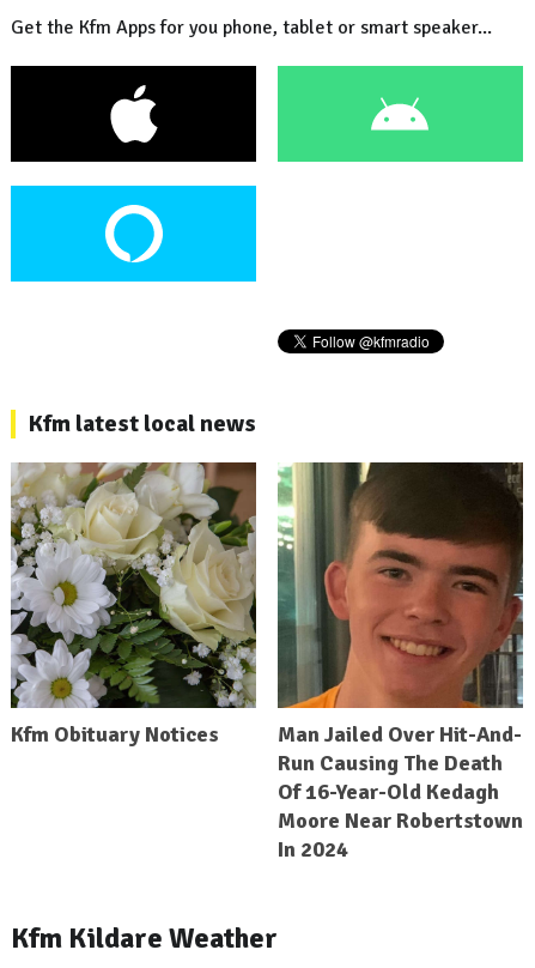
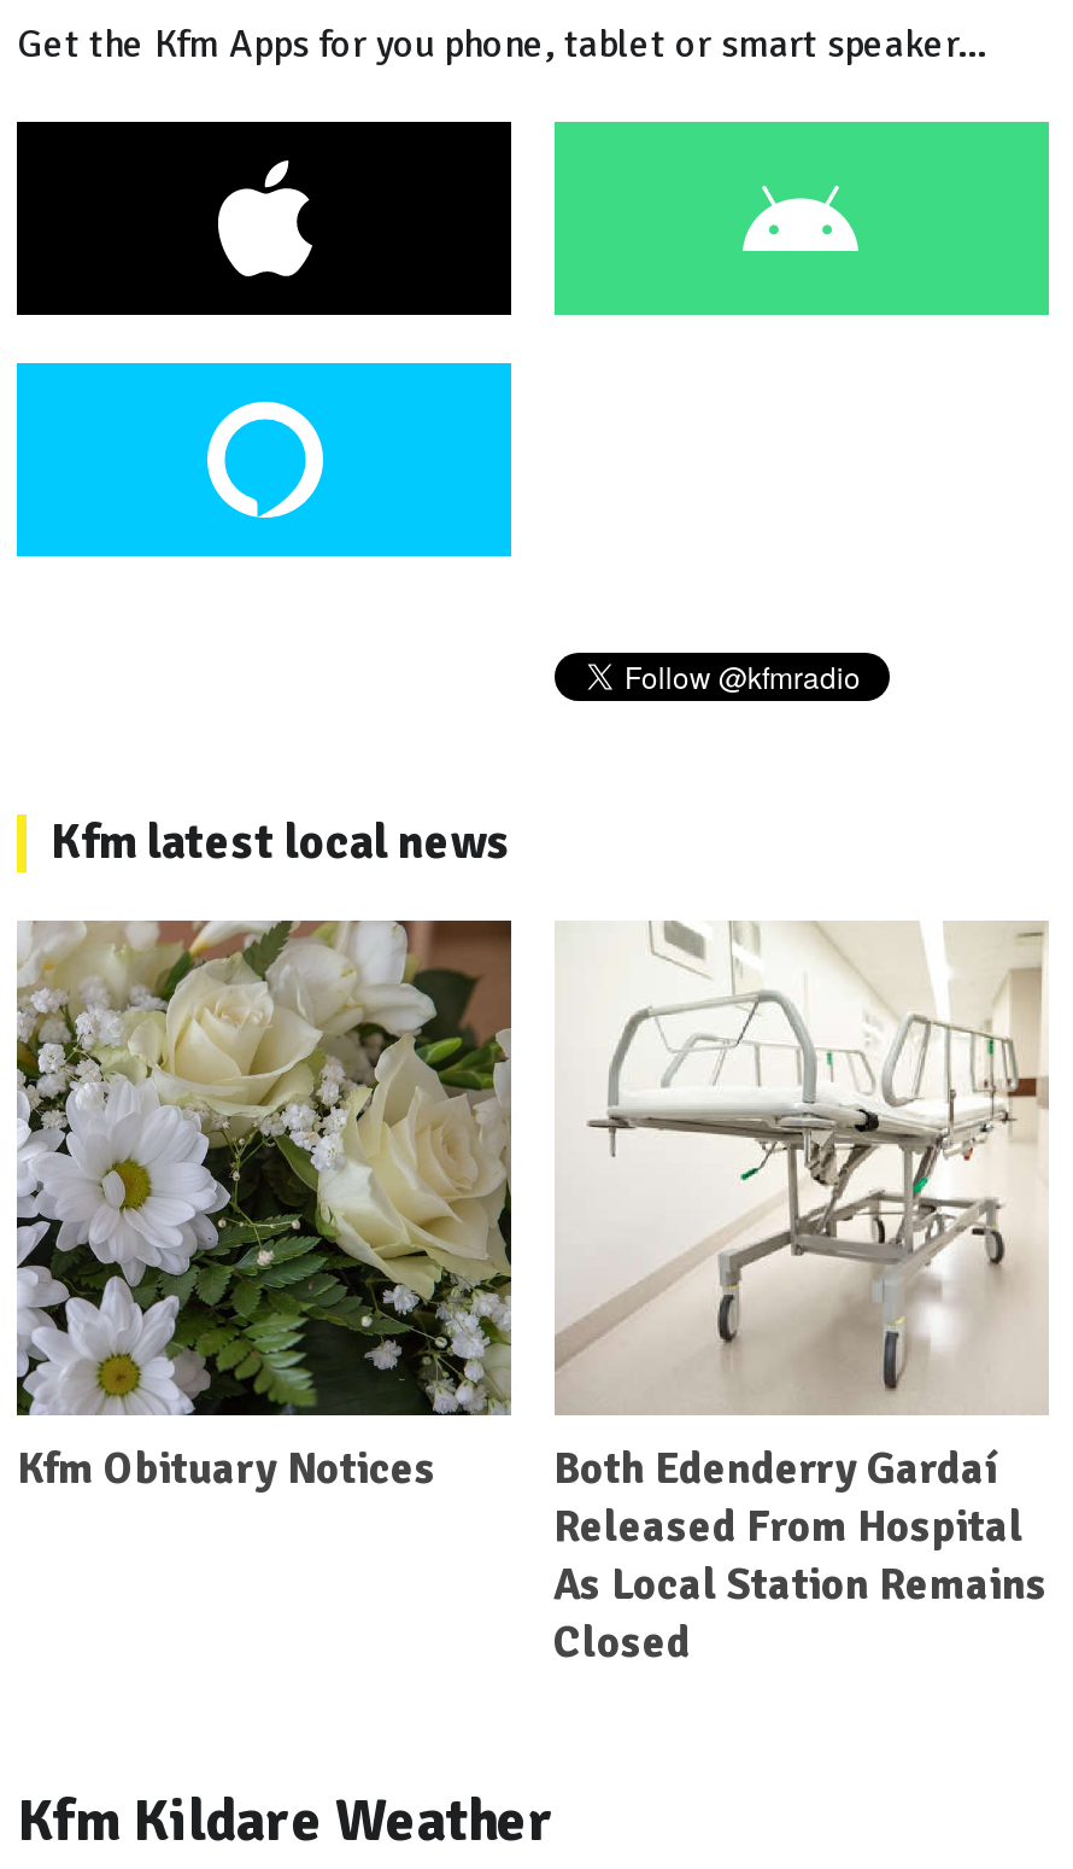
[276,461,524,863] [image] | Man Jailed Over Hit-And- | Run Causing The Death | Of 16-Year-Old Kedagh | Moore Near Robertstown | In 2024 -> [553,921,1049,1669] [image] | Both Edenderry Gardaí | Released From Hospital | As Local Station Remains | Closed

